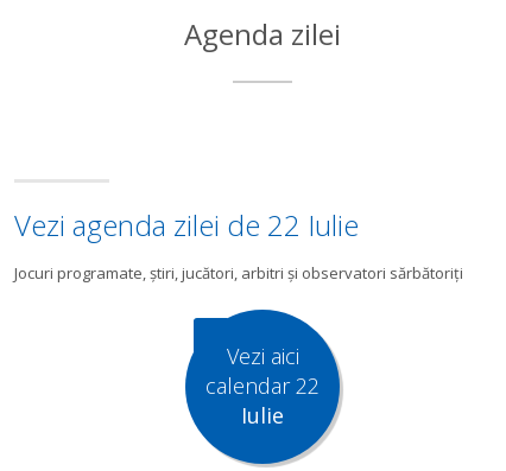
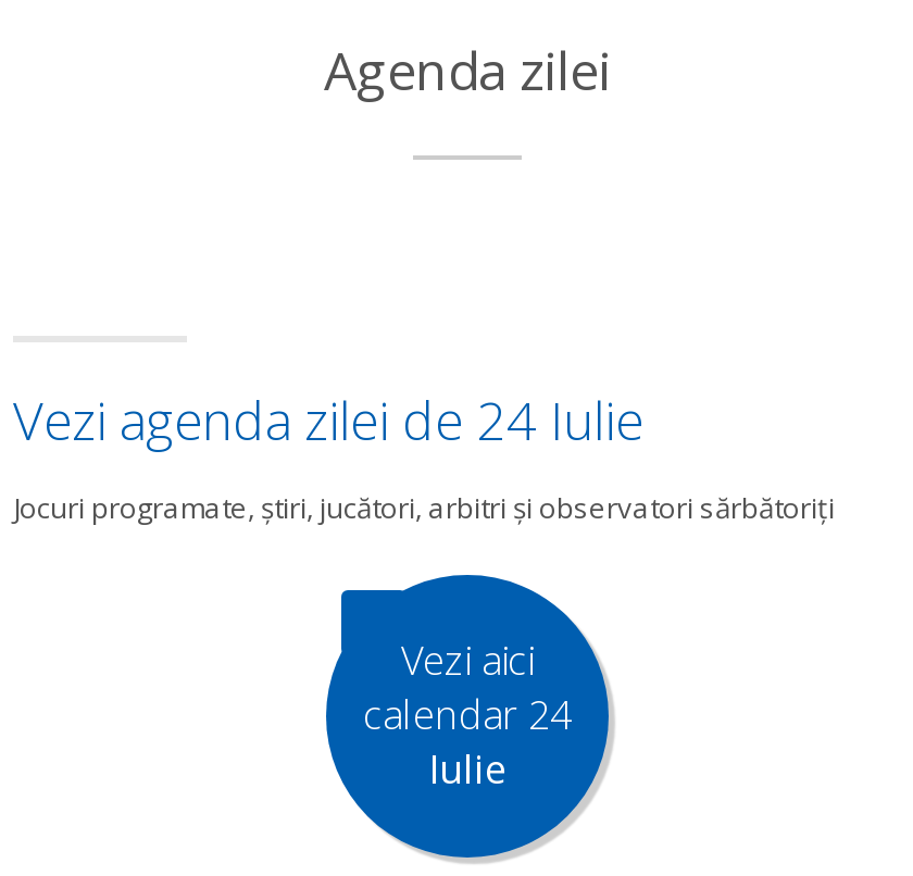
[14,205,359,244] Vezi agenda zilei de 22 Iulie -> [13,383,643,455] Vezi agenda zilei de 24 Iulie
[205,371,320,399] calendar 22 -> [363,687,572,739] calendar 24

